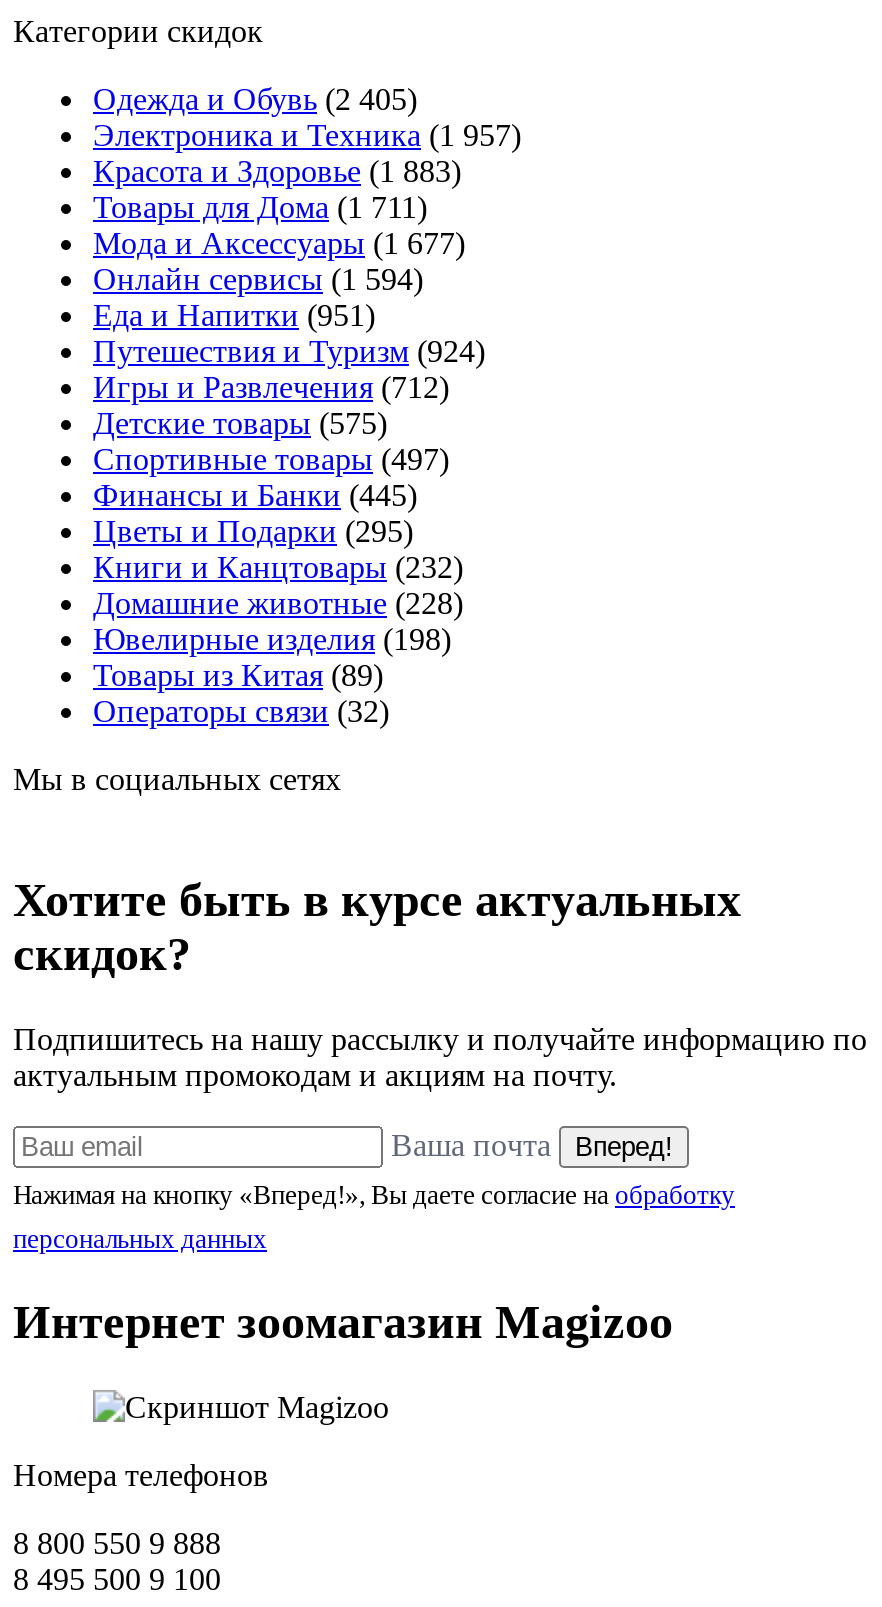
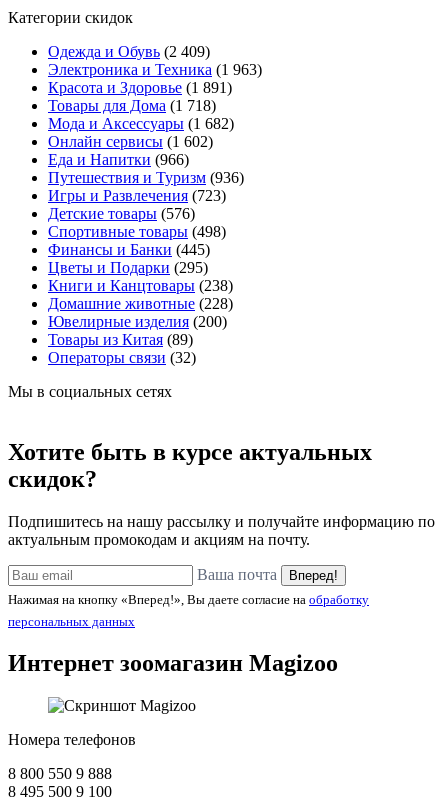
[93,82,417,116] Одежда и Обувь (2 405) -> [48,43,210,60] Одежда и Обувь (2 409)
[93,118,521,152] Электроника и Техника (1 957) -> [48,61,262,78] Электроника и Техника (1 963)
[93,154,461,188] Красота и Здоровье (1 883) -> [48,79,232,96] Красота и Здоровье (1 891)
[93,190,427,224] Товары для Дома (1 711) -> [48,97,216,114] Товары для Дома (1 718)
[93,226,465,260] Мода и Аксессуары (1 677) -> [48,115,234,132] Мода и Аксессуары (1 682)
[93,262,423,296] Онлайн сервисы (1 594) -> [48,133,213,150] Онлайн сервисы (1 602)
[93,298,375,332] Еда и Напитки (951) -> [48,151,189,168] Еда и Напитки (966)
[93,334,485,368] Путешествия и Туризм (924) -> [48,169,244,186] Путешествия и Туризм (936)
[93,370,449,404] Игры и Развлечения (712) -> [48,187,226,204] Игры и Развлечения (723)
[93,406,387,440] Детские товары (575) -> [48,205,195,222] Детские товары (576)
[93,442,449,476] Спортивные товары (497) -> [48,223,226,240] Спортивные товары (498)
[93,550,463,584] Книги и Канцтовары (232) -> [48,277,233,294] Книги и Канцтовары (238)
[93,622,451,656] Ювелирные изделия (198) -> [48,313,227,330] Ювелирные изделия (200)

